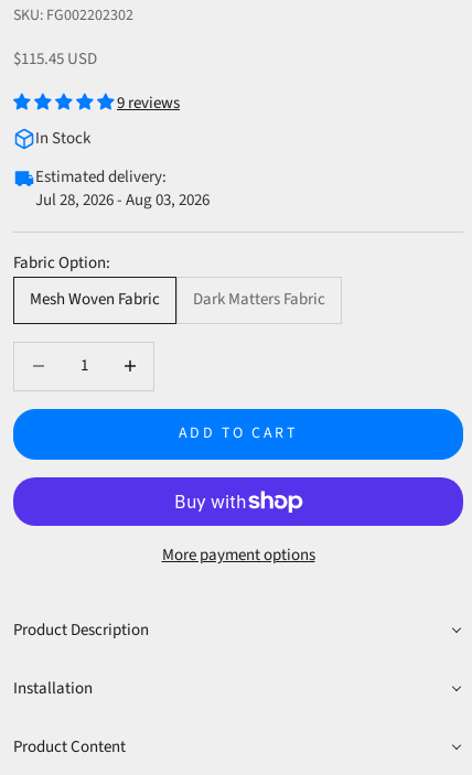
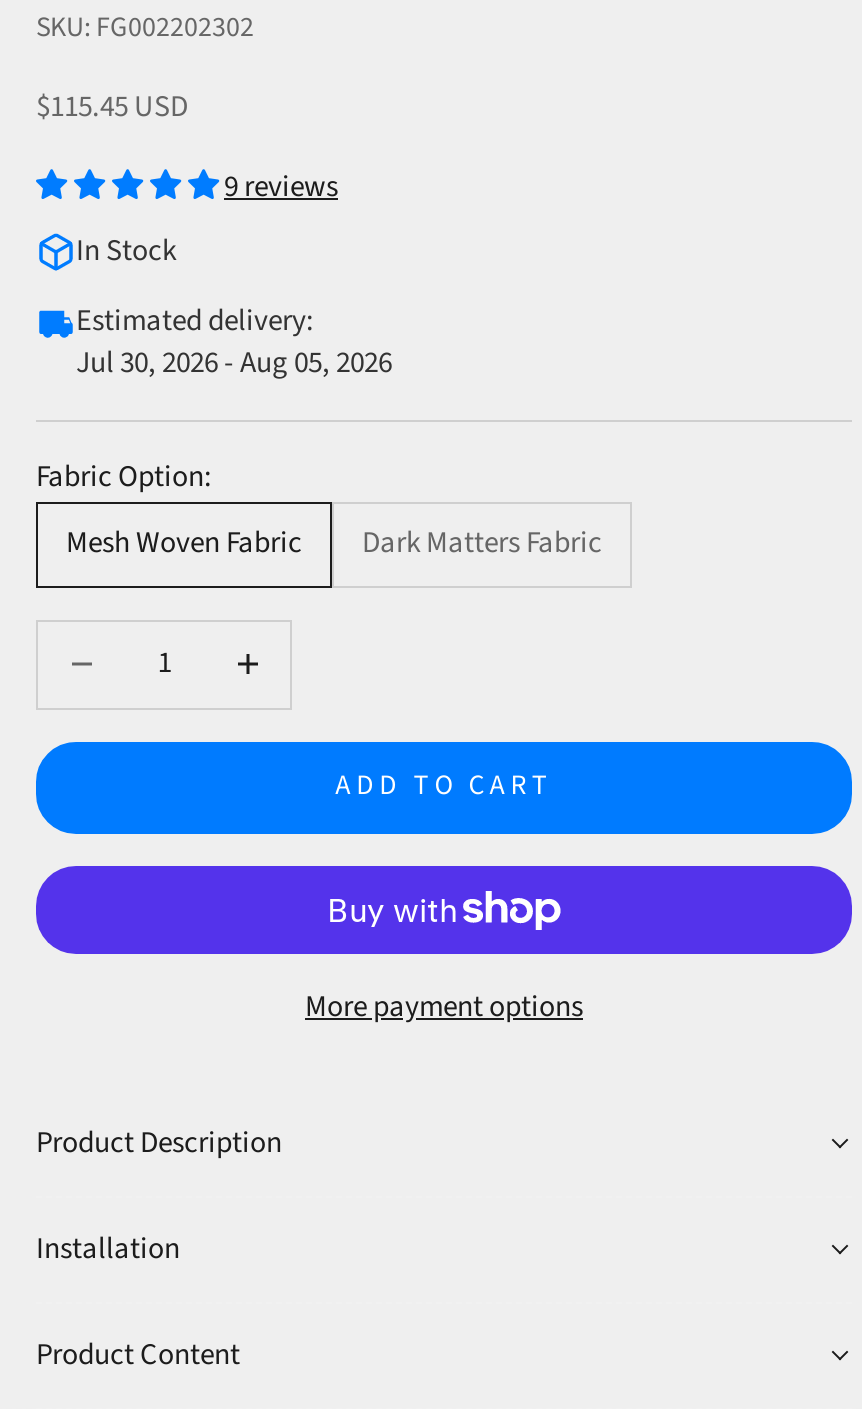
[35,189,210,212] Jul 28, 2026 - Aug 03, 2026 -> [76,342,392,384] Jul 30, 2026 - Aug 05, 2026

